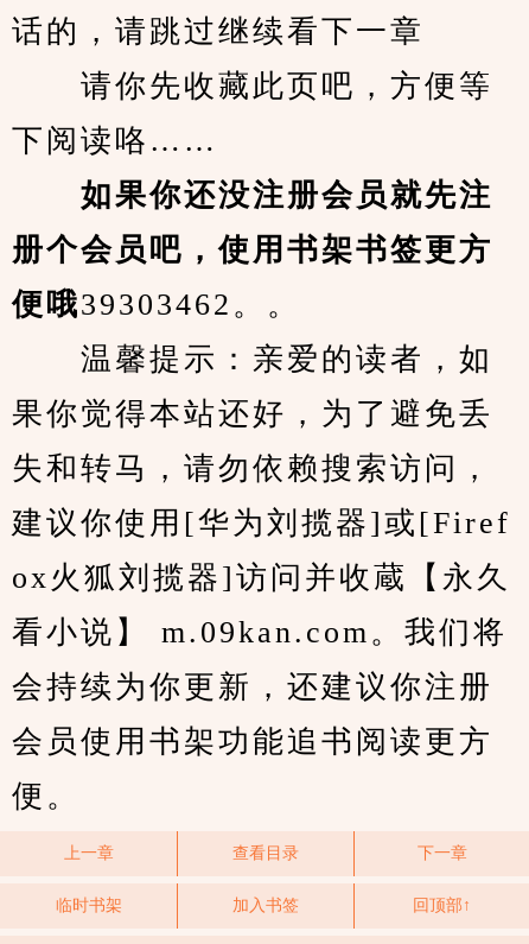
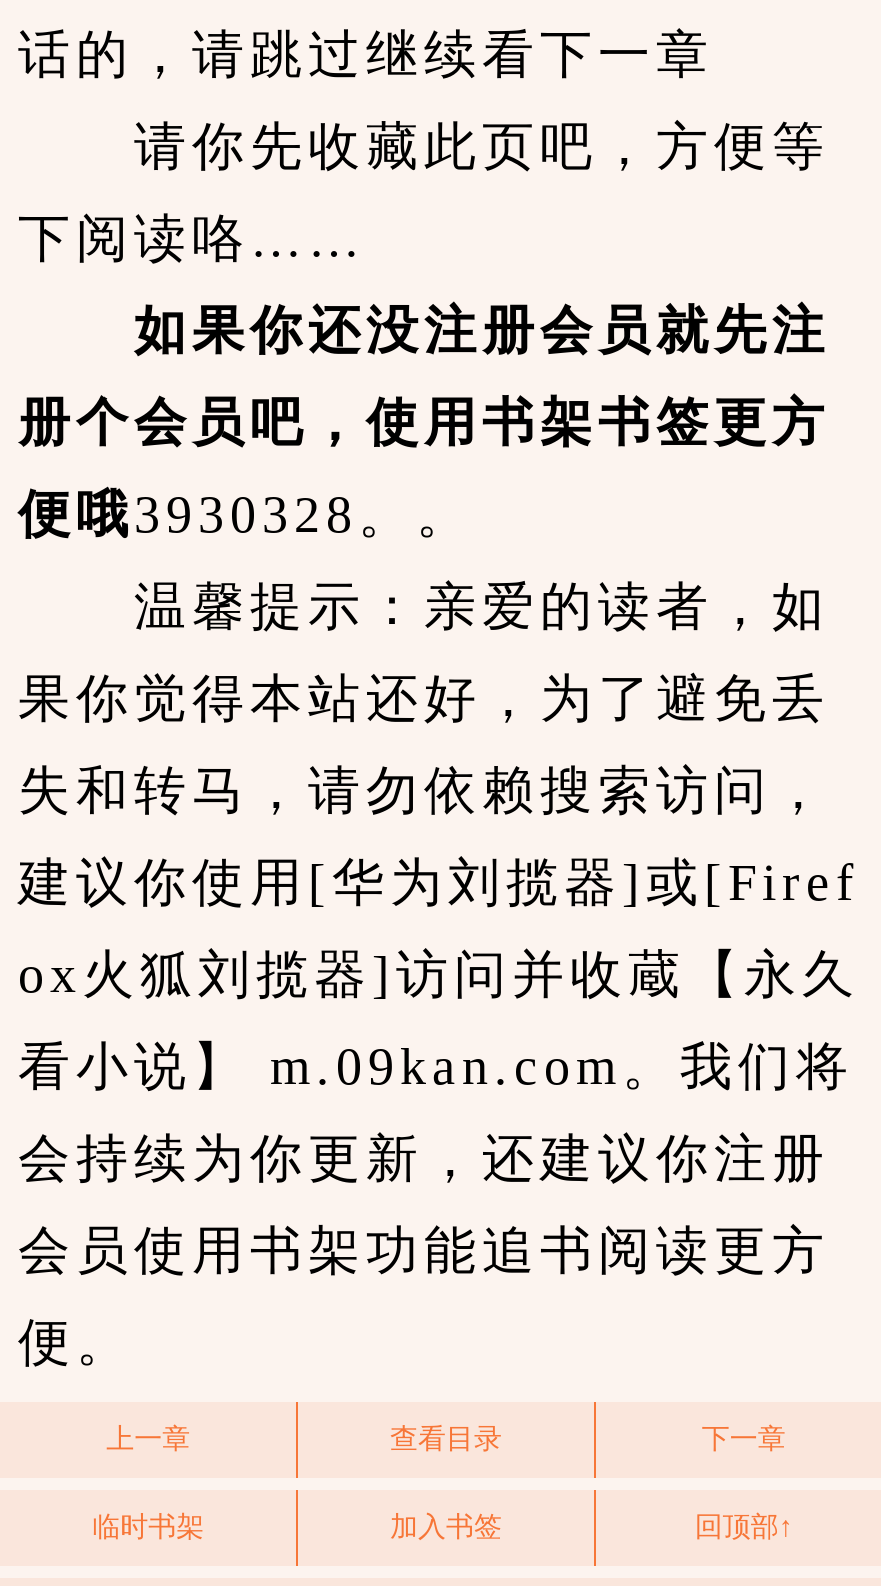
[12,287,301,322] 便哦39303462。。 -> [18,486,474,544] 便哦3930328。。

